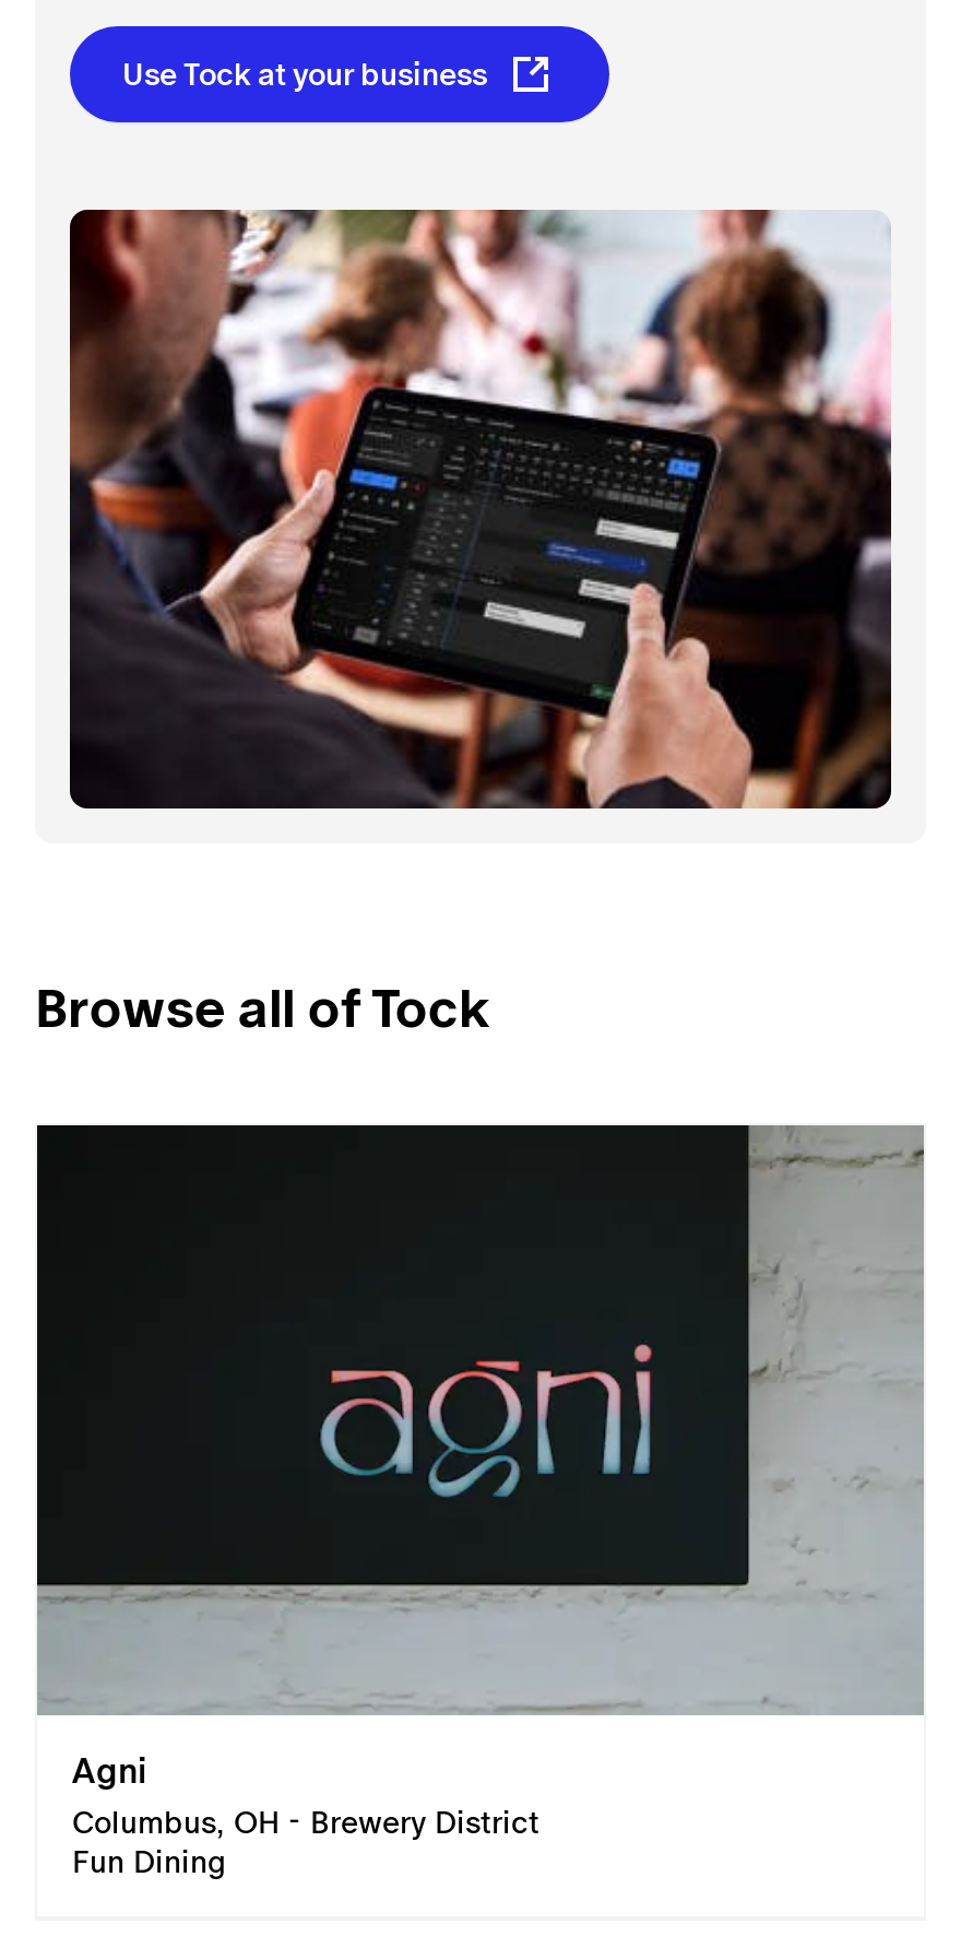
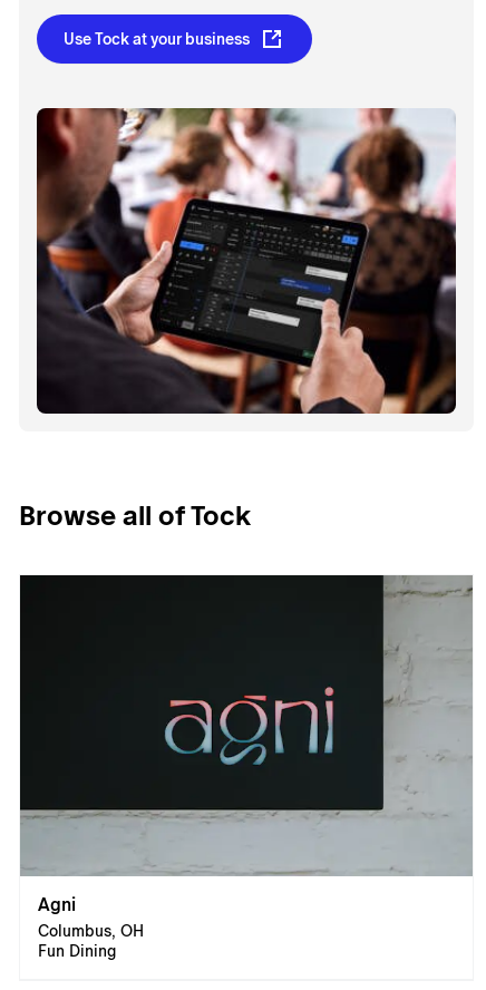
[72,1806,539,1840] Columbus, OH - Brewery District -> [38,922,144,940] Columbus, OH

